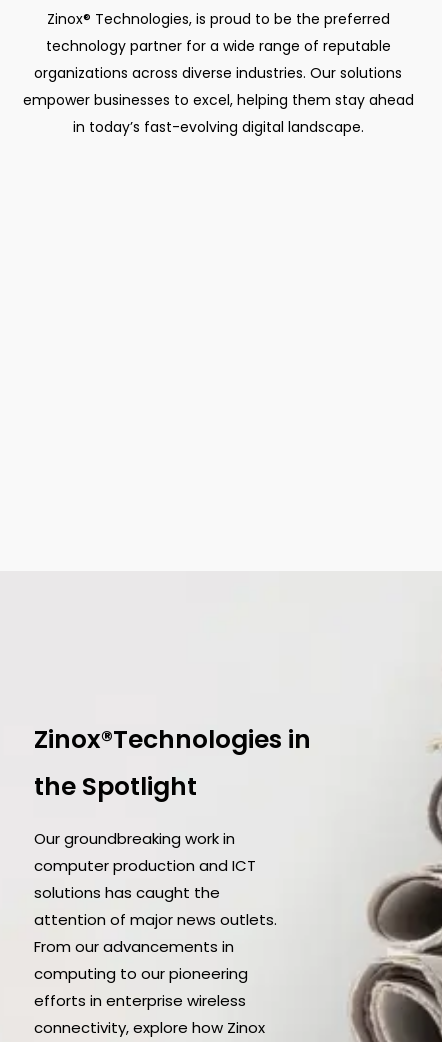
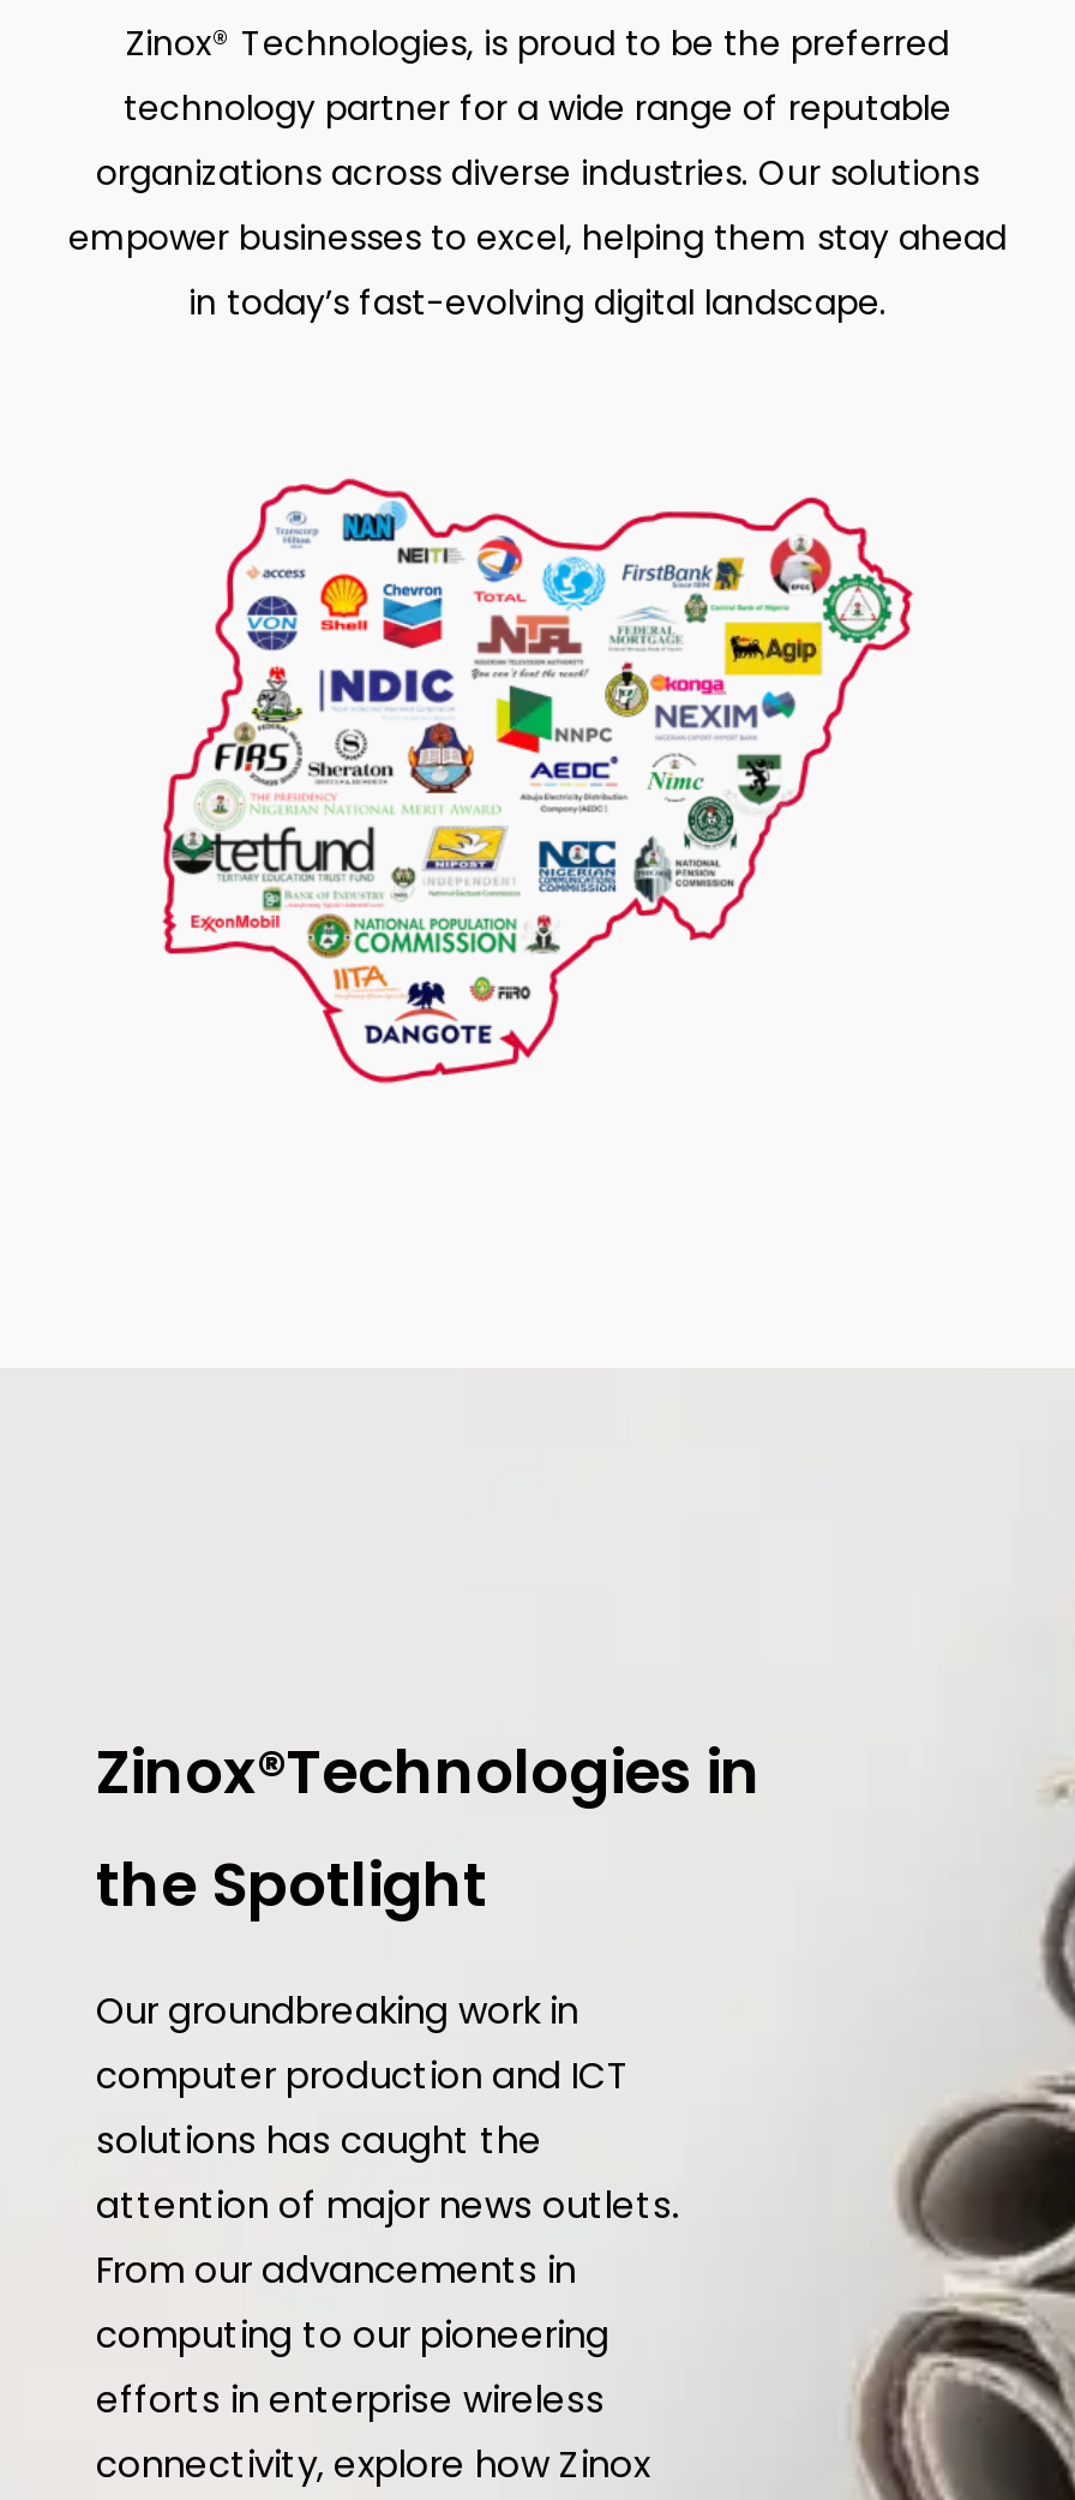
none -> [161,475,914,1085] [image]

